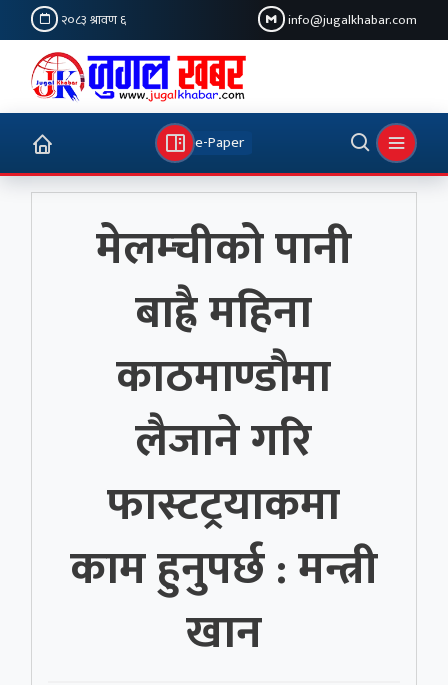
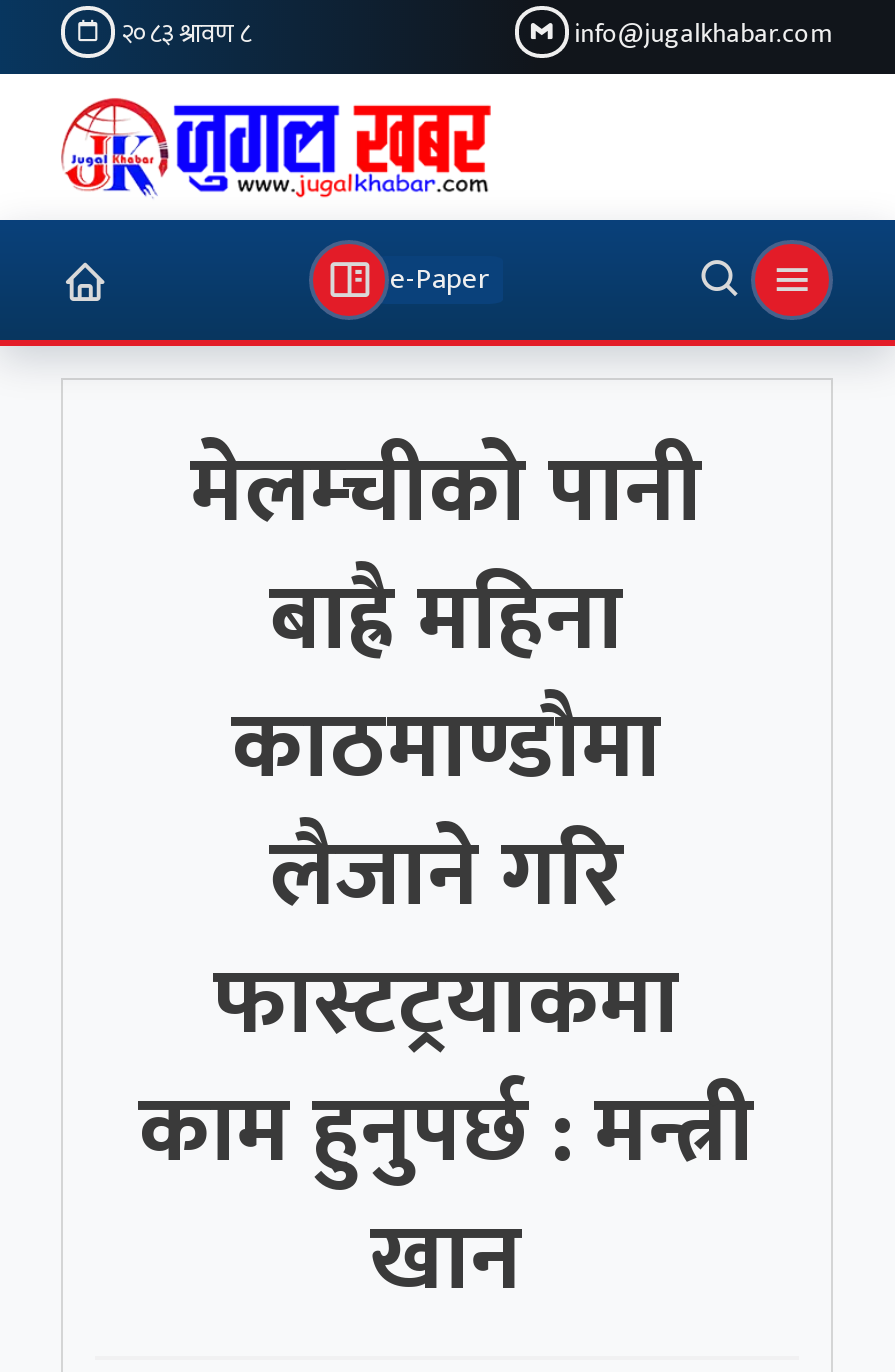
[61,9,126,31] २०८३ श्रावण ६ -> [121,12,251,56] २०८३ श्रावण ८

